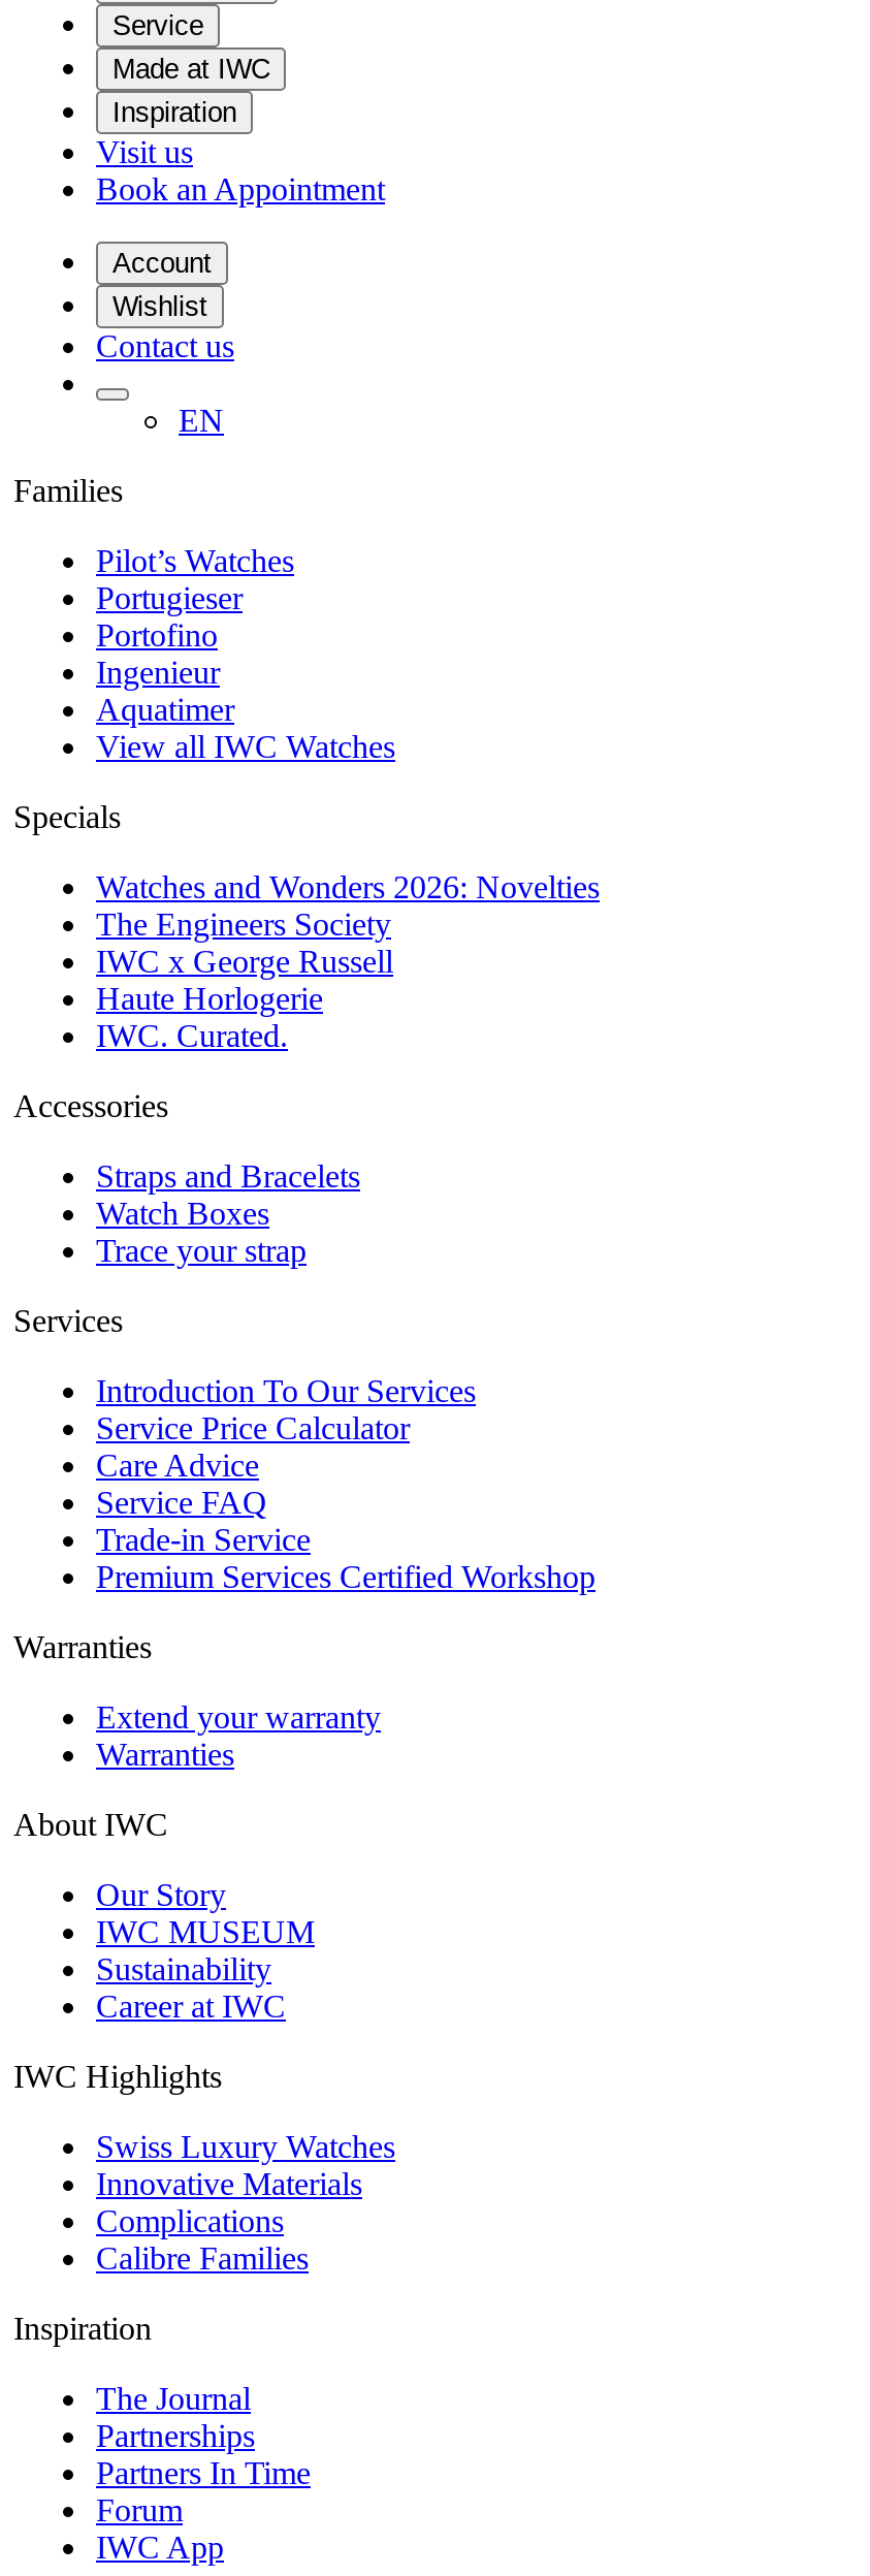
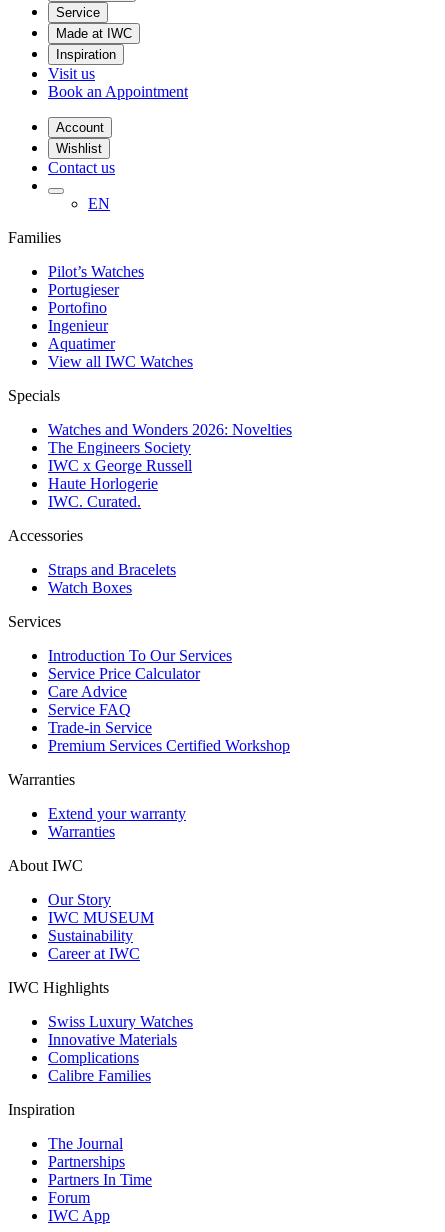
[96,1232,307,1267] Trace your strap -> none

